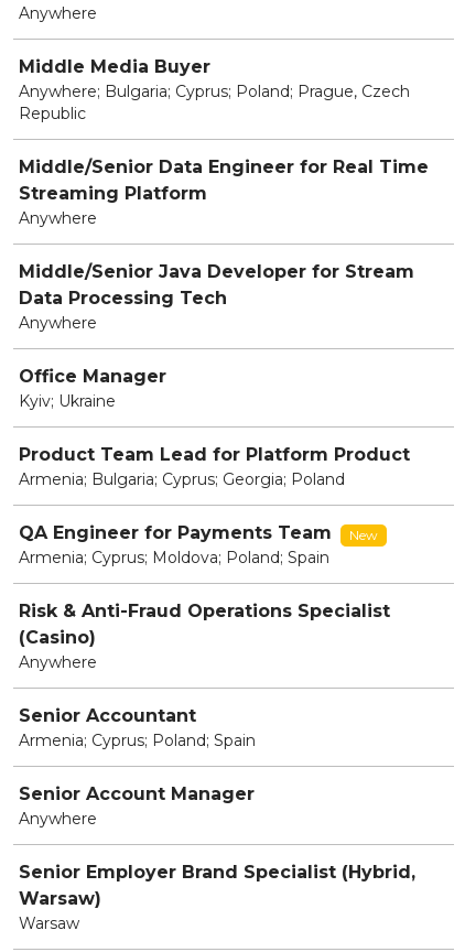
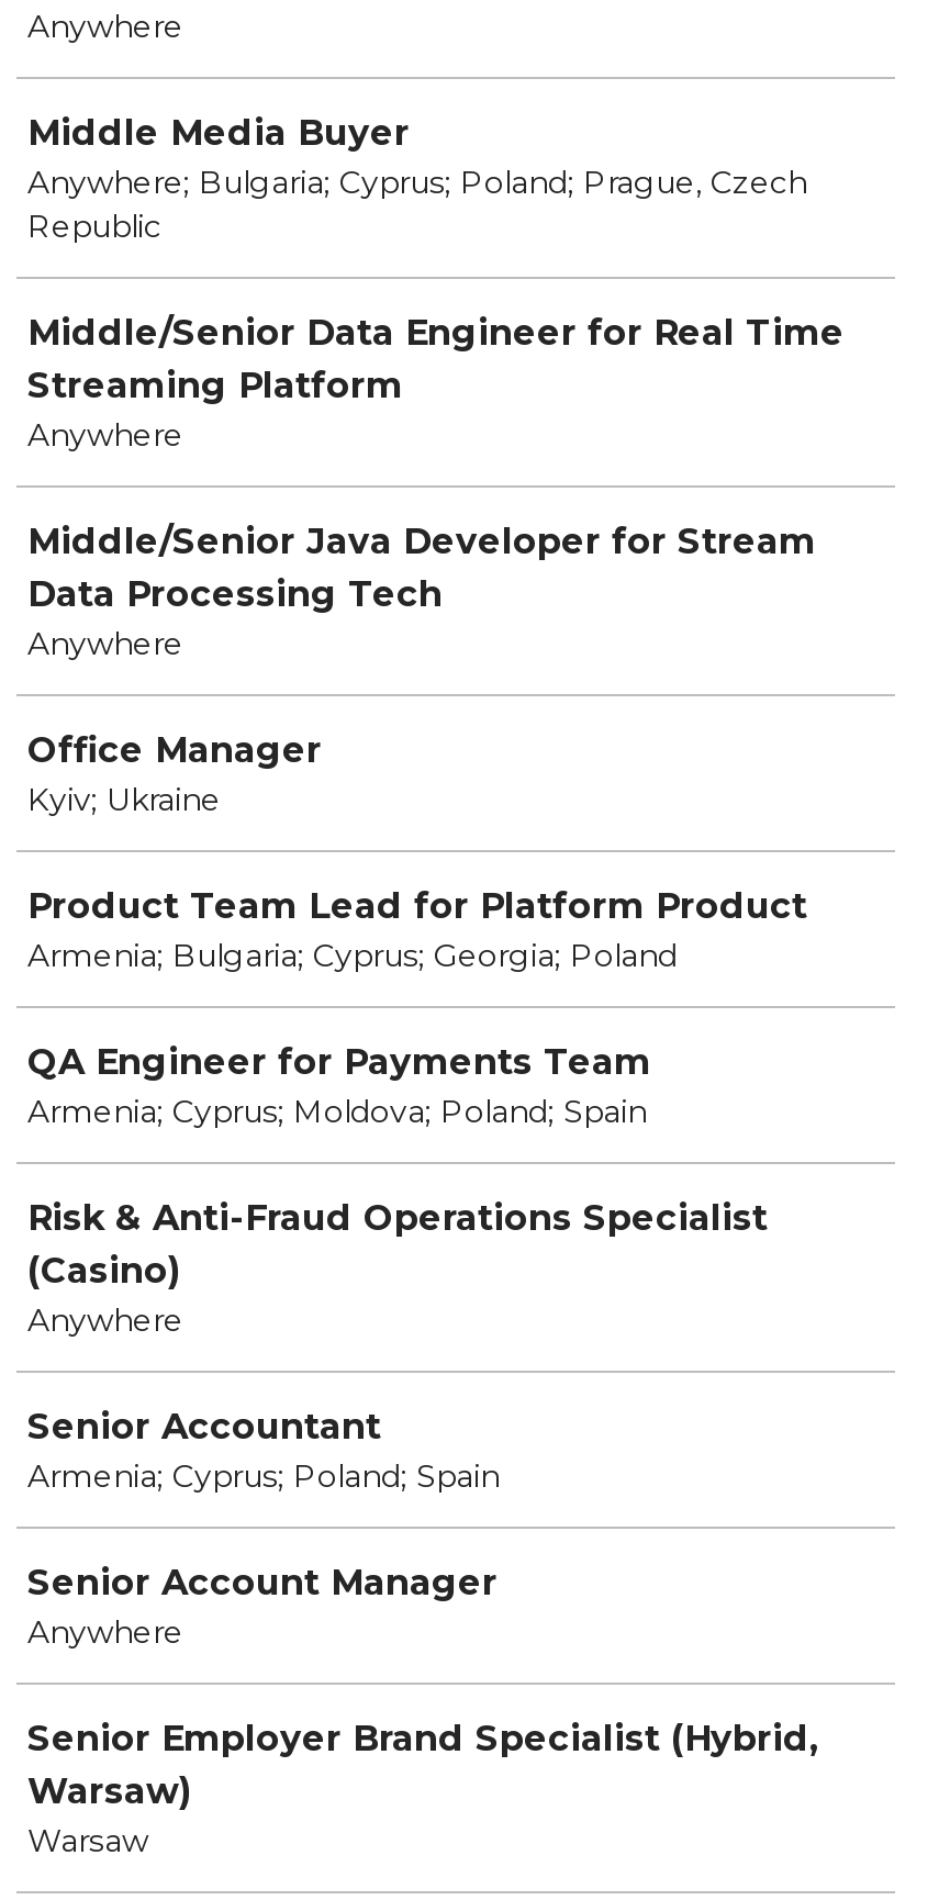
[349,527,378,543] New -> none

